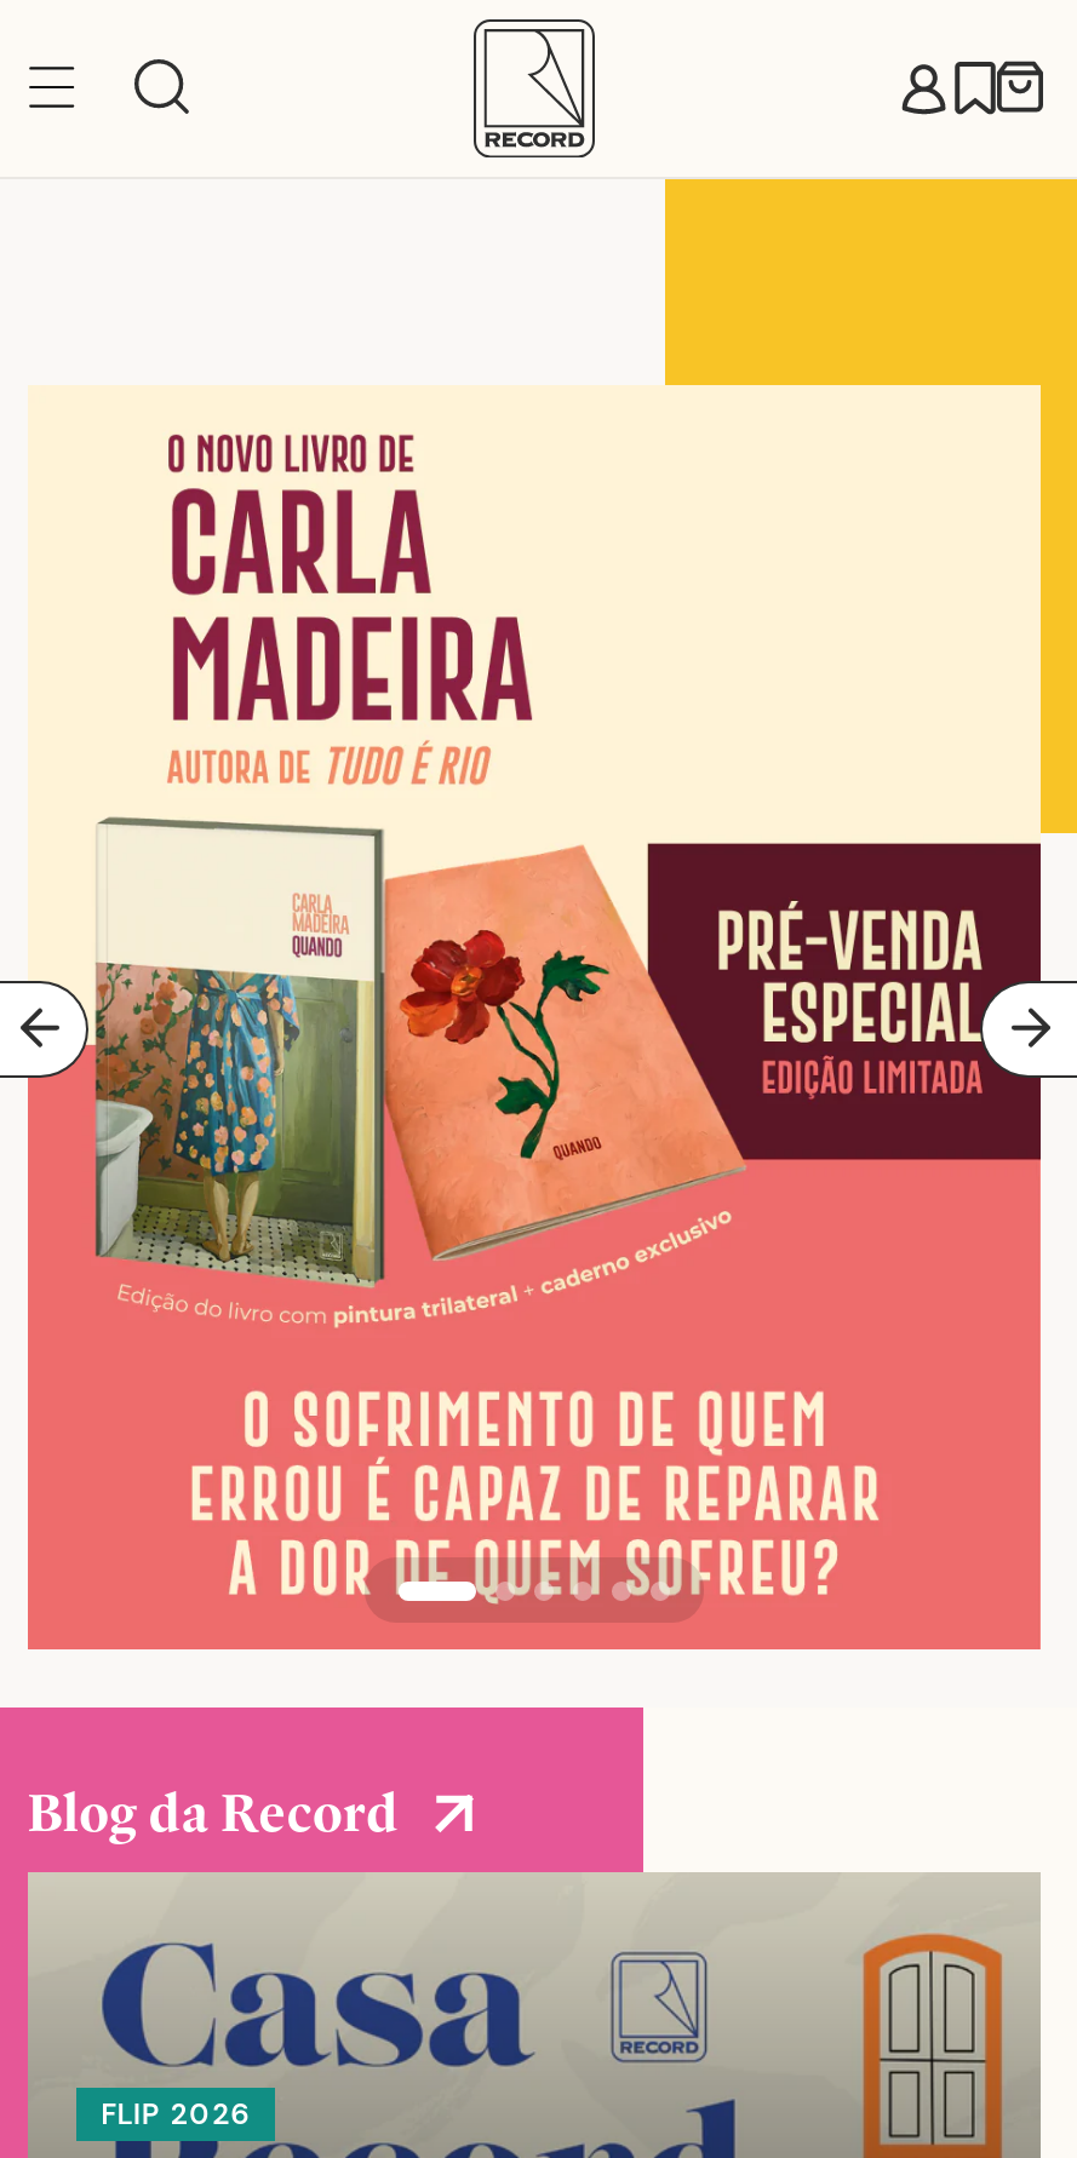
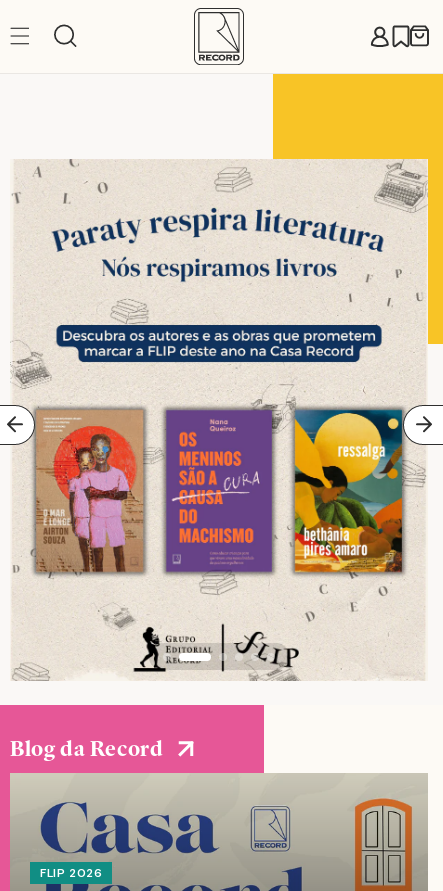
[25,388,1043,1652] [image] -> [10,159,428,681] [image]

